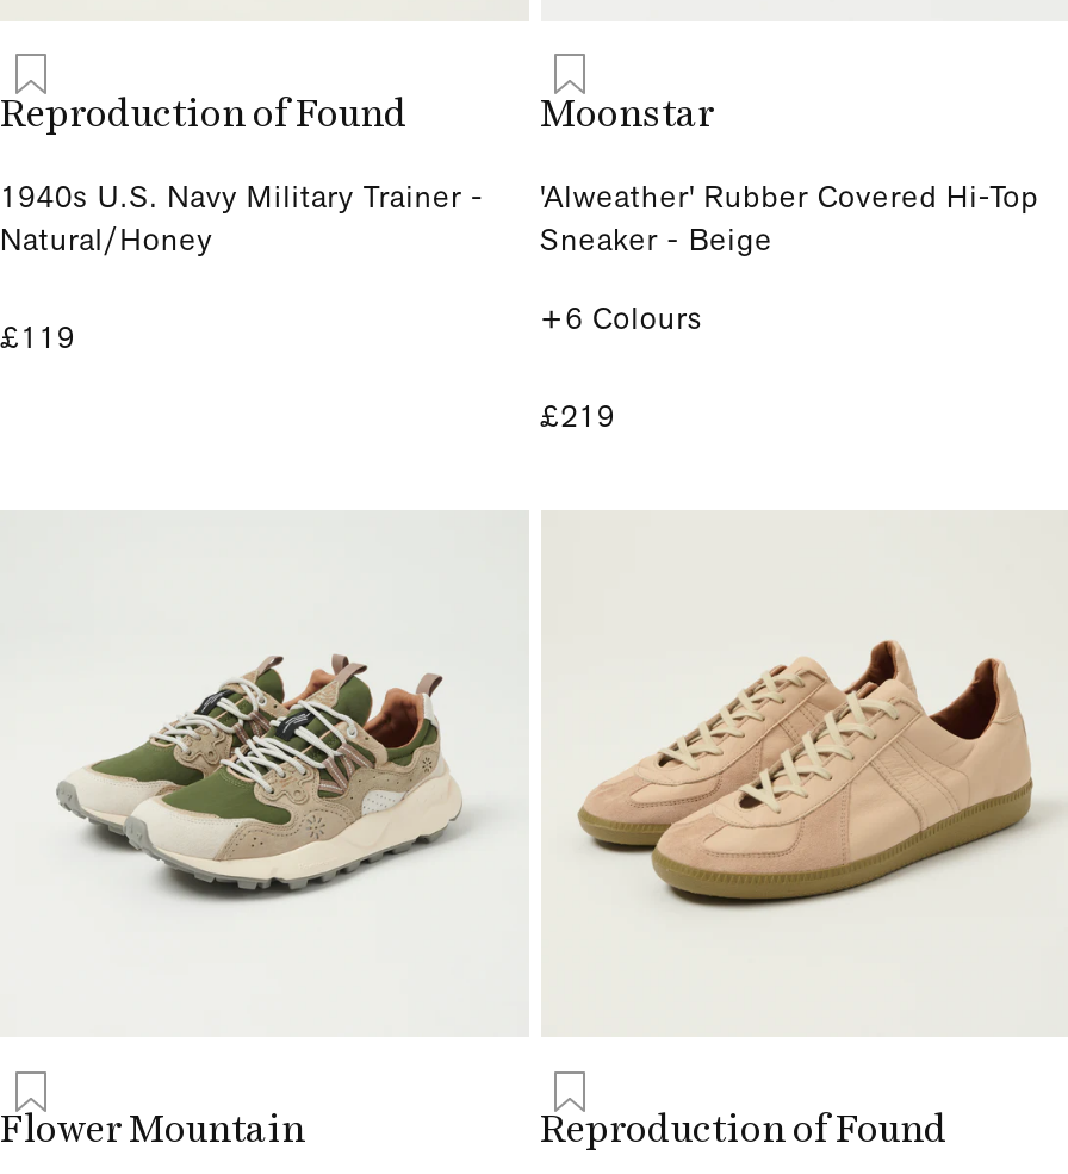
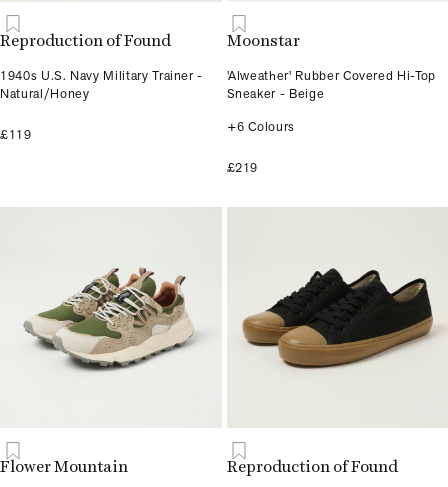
[577,639,1030,911] [image] -> [242,262,432,374] [image]

